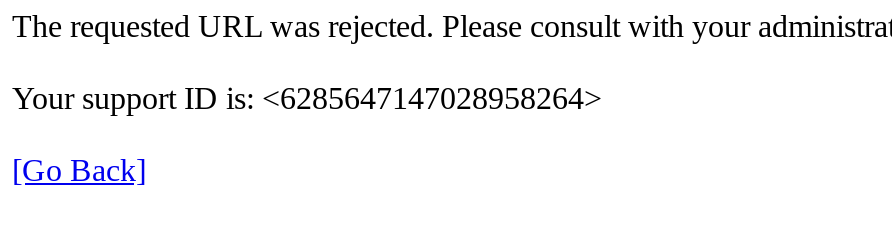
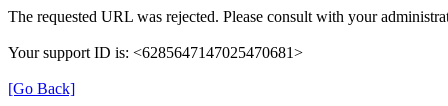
[12,81,602,115] Your support ID is: <6285647147028958264> -> [8,44,303,61] Your support ID is: <6285647147025470681>

